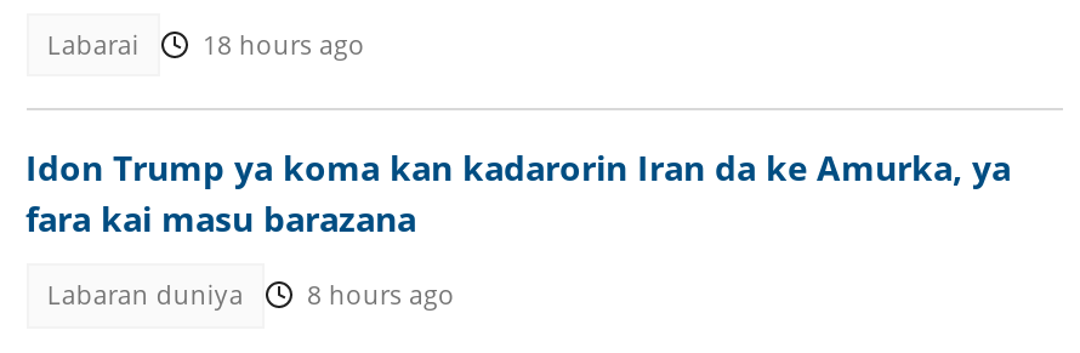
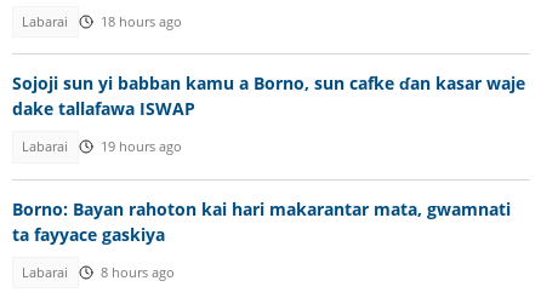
[25,145,1011,313] Idon Trump ya koma kan kadarorin Iran da ke Amurka, ya | fara kai masu barazana | Labaran duniya -> [12,72,525,281] Sojoji sun yi babban kamu a Borno, sun cafke ɗan kasar waje | dake tallafawa ISWAP | Labarai | 19 hours ago | Borno: Bayan rahoton kai hari makarantar mata, gwamnati | ta fayyace gaskiya | Labarai

